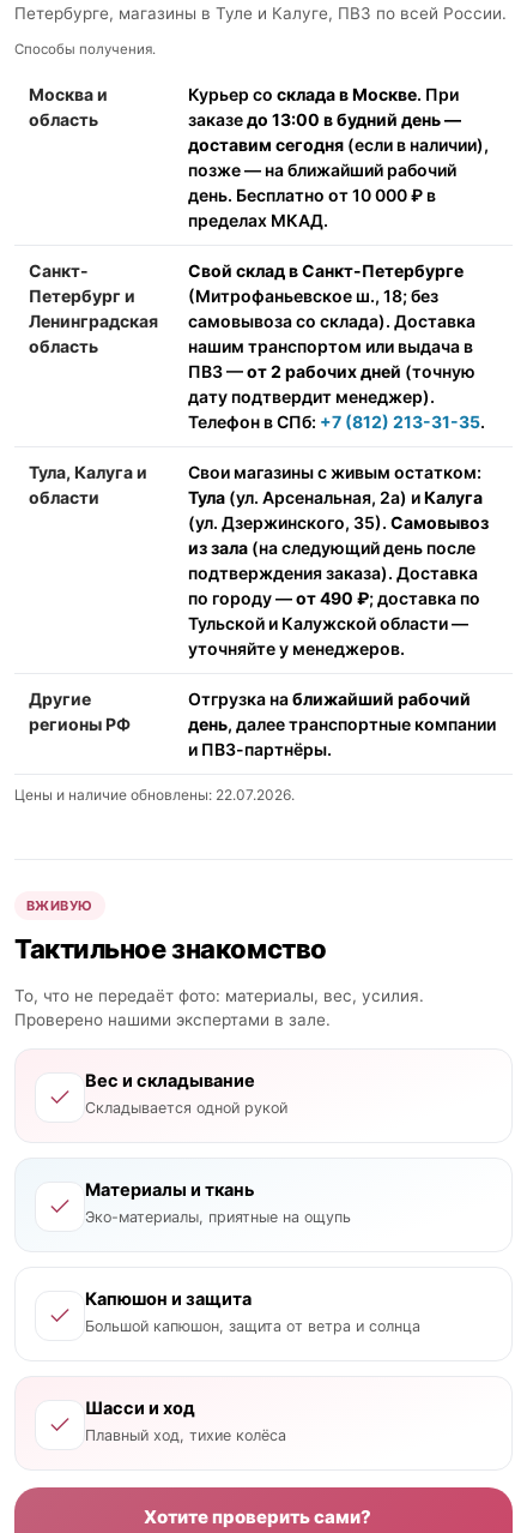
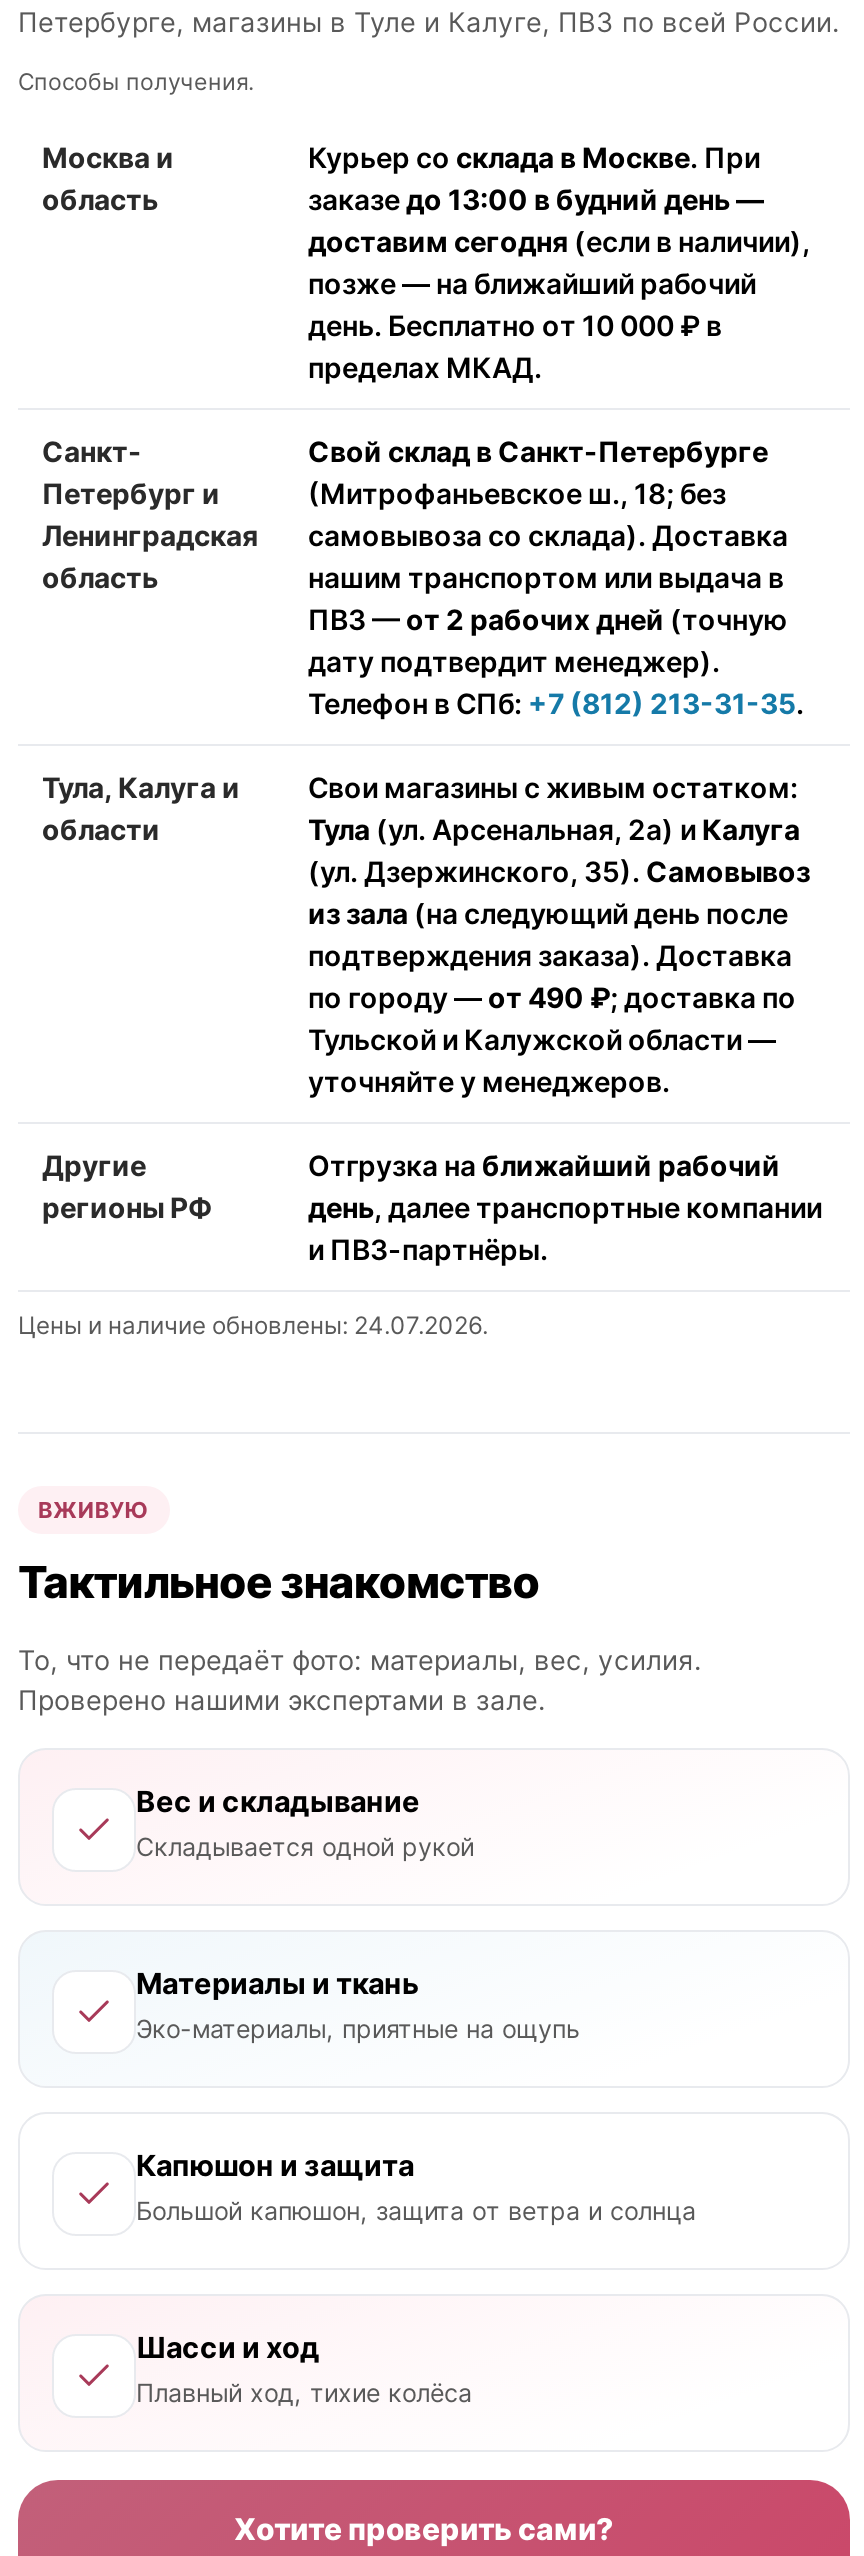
[14,785,295,803] Цены и наличие обновлены: 22.07.2026. -> [18,1309,488,1339] Цены и наличие обновлены: 24.07.2026.

